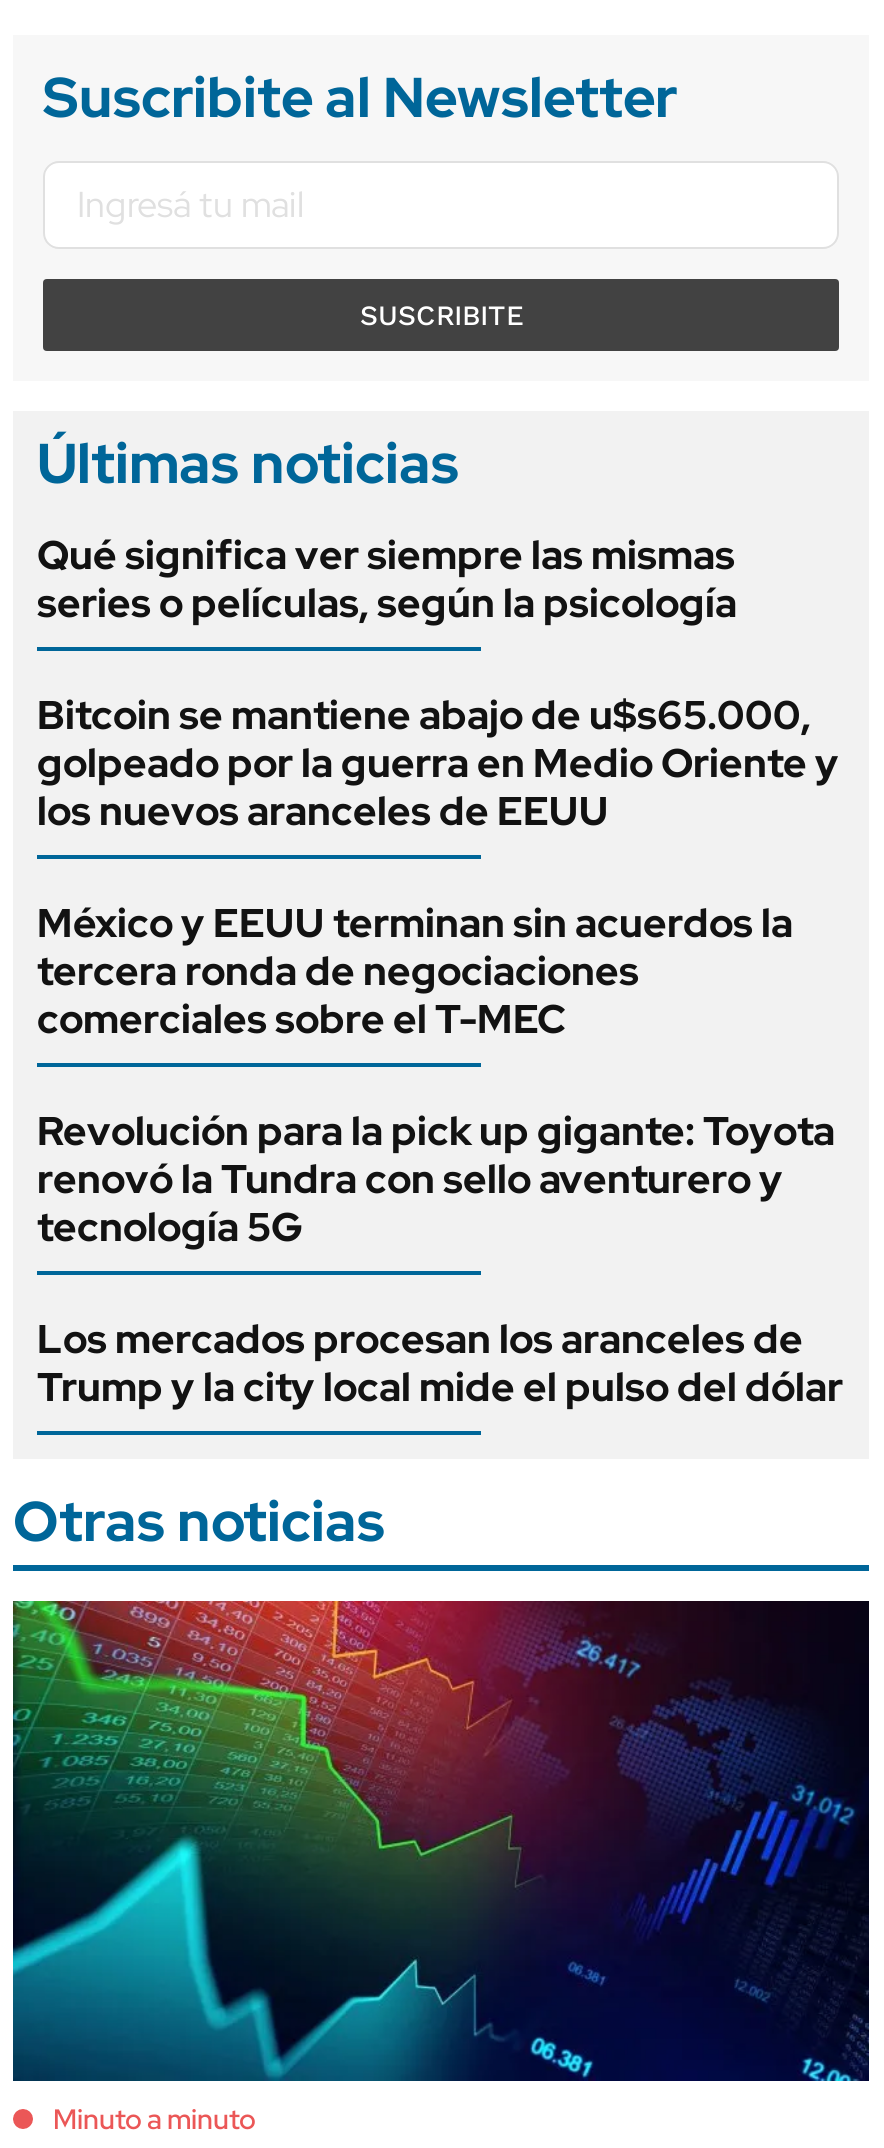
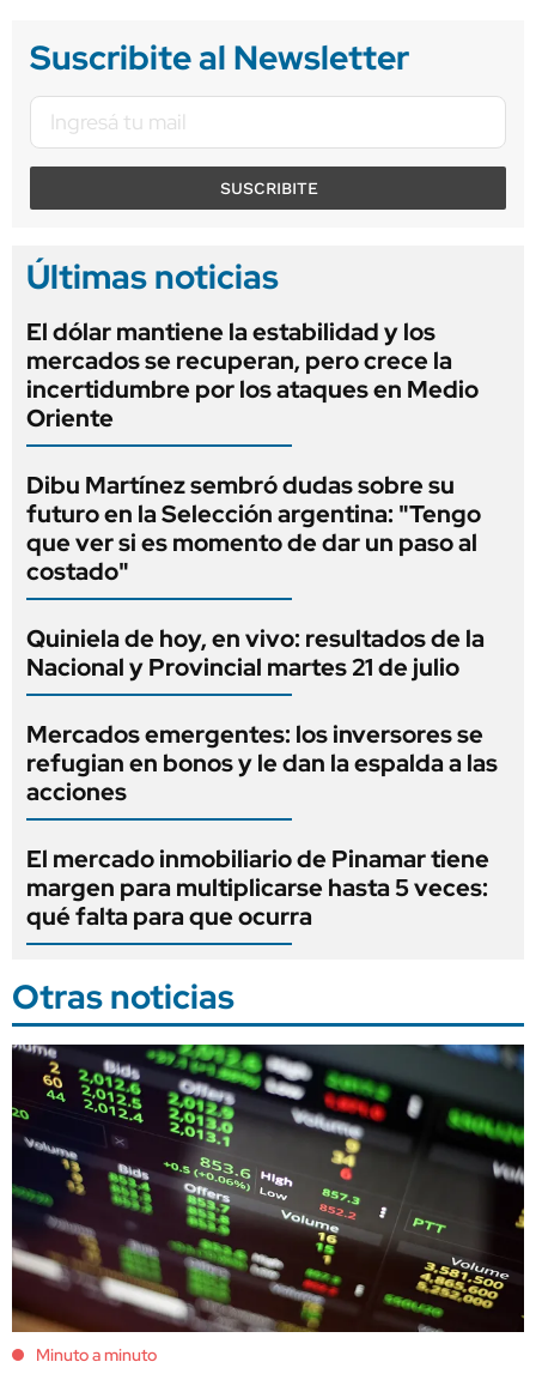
[37,529,737,629] Qué significa ver siempre las mismas | series o películas, según la psicología -> [26,316,479,434] El dólar mantiene la estabilidad y los | mercados se recuperan, pero crece la | incertidumbre por los ataques en Medio | Oriente
[37,689,839,837] Bitcoin se mantiene abajo de u$s65.000, | golpeado por la guerra en Medio Oriente y | los nuevos aranceles de EEUU -> [26,470,481,587] Dibu Martínez sembró dudas sobre su | futuro en la Selección argentina: "Tengo | que ver si es momento de dar un paso al | costado"
[37,897,793,1045] México y EEUU terminan sin acuerdos la | tercera ronda de negociaciones | comerciales sobre el T-MEC -> [26,623,485,683] Quiniela de hoy, en vivo: resultados de la | Nacional y Provincial martes 21 de julio
[37,1105,835,1253] Revolución para la pick up gigante: Toyota | renovó la Tundra con sello aventurero y | tecnología 5G -> [26,719,498,807] Mercados emergentes: los inversores se | refugian en bonos y le dan la espalda a las | acciones
[37,1313,843,1413] Los mercados procesan los aranceles de | Trump y la city local mide el pulso del dólar -> [26,843,489,932] El mercado inmobiliario de Pinamar tiene | margen para multiplicarse hasta 5 veces: | qué falta para que ocurra
[11,1599,871,2083] [image] -> [11,1043,525,1333] [image]

